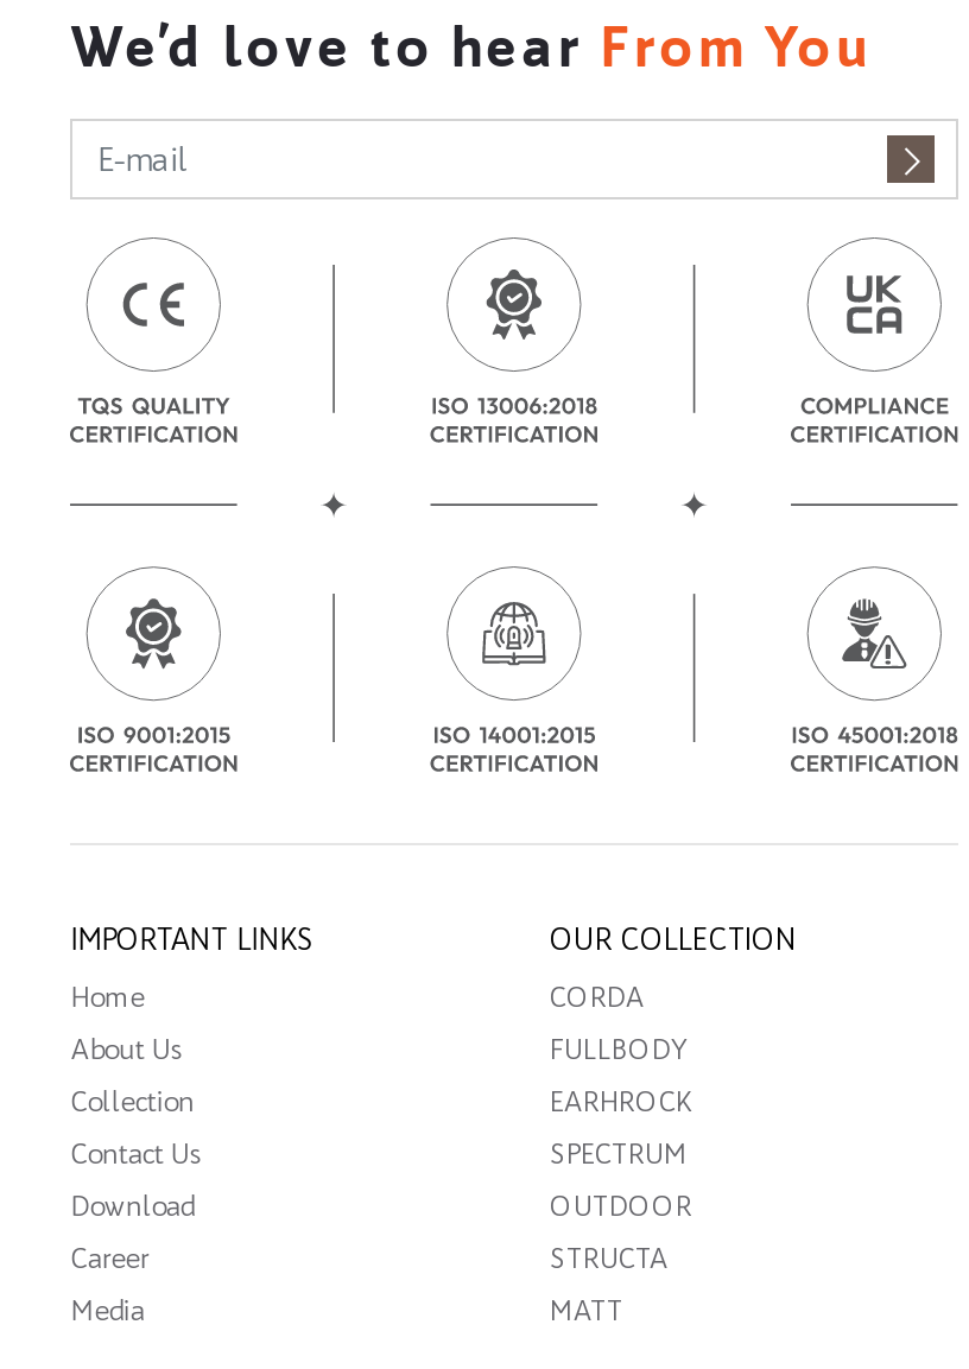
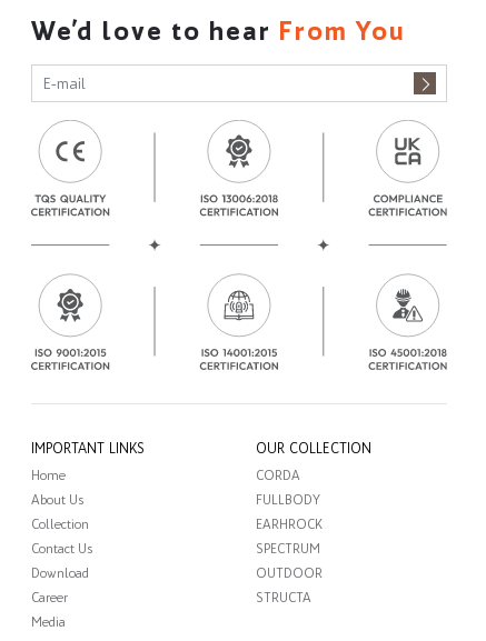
[550,1294,623,1328] MATT -> none

